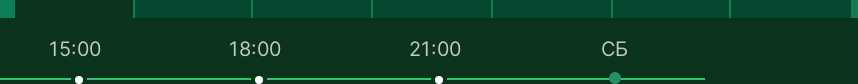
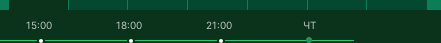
[601,36,629,60] СБ -> [302,19,315,31] ЧТ

